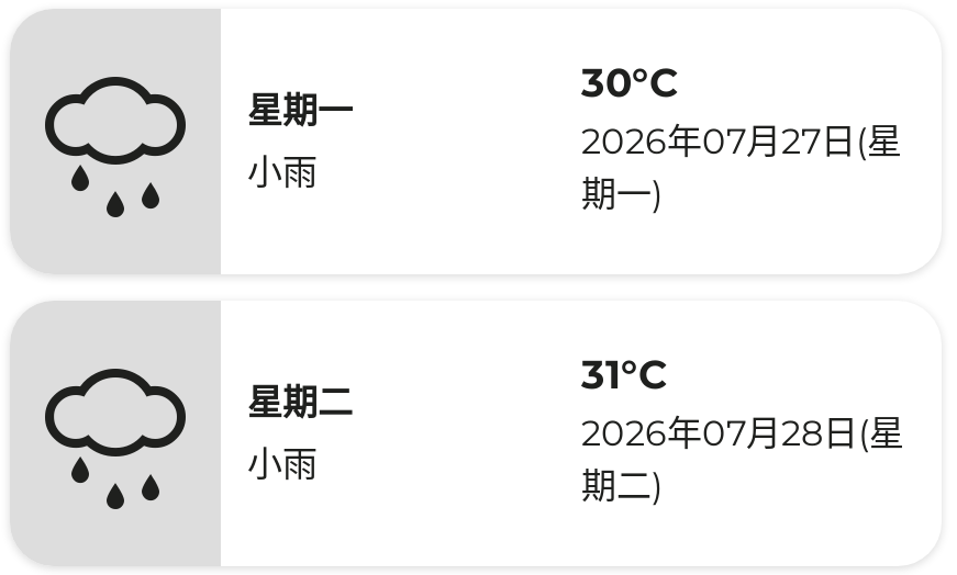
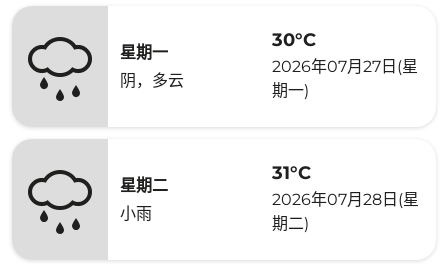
[247,150,318,192] 小雨 -> [120,70,184,89] 阴，多云

